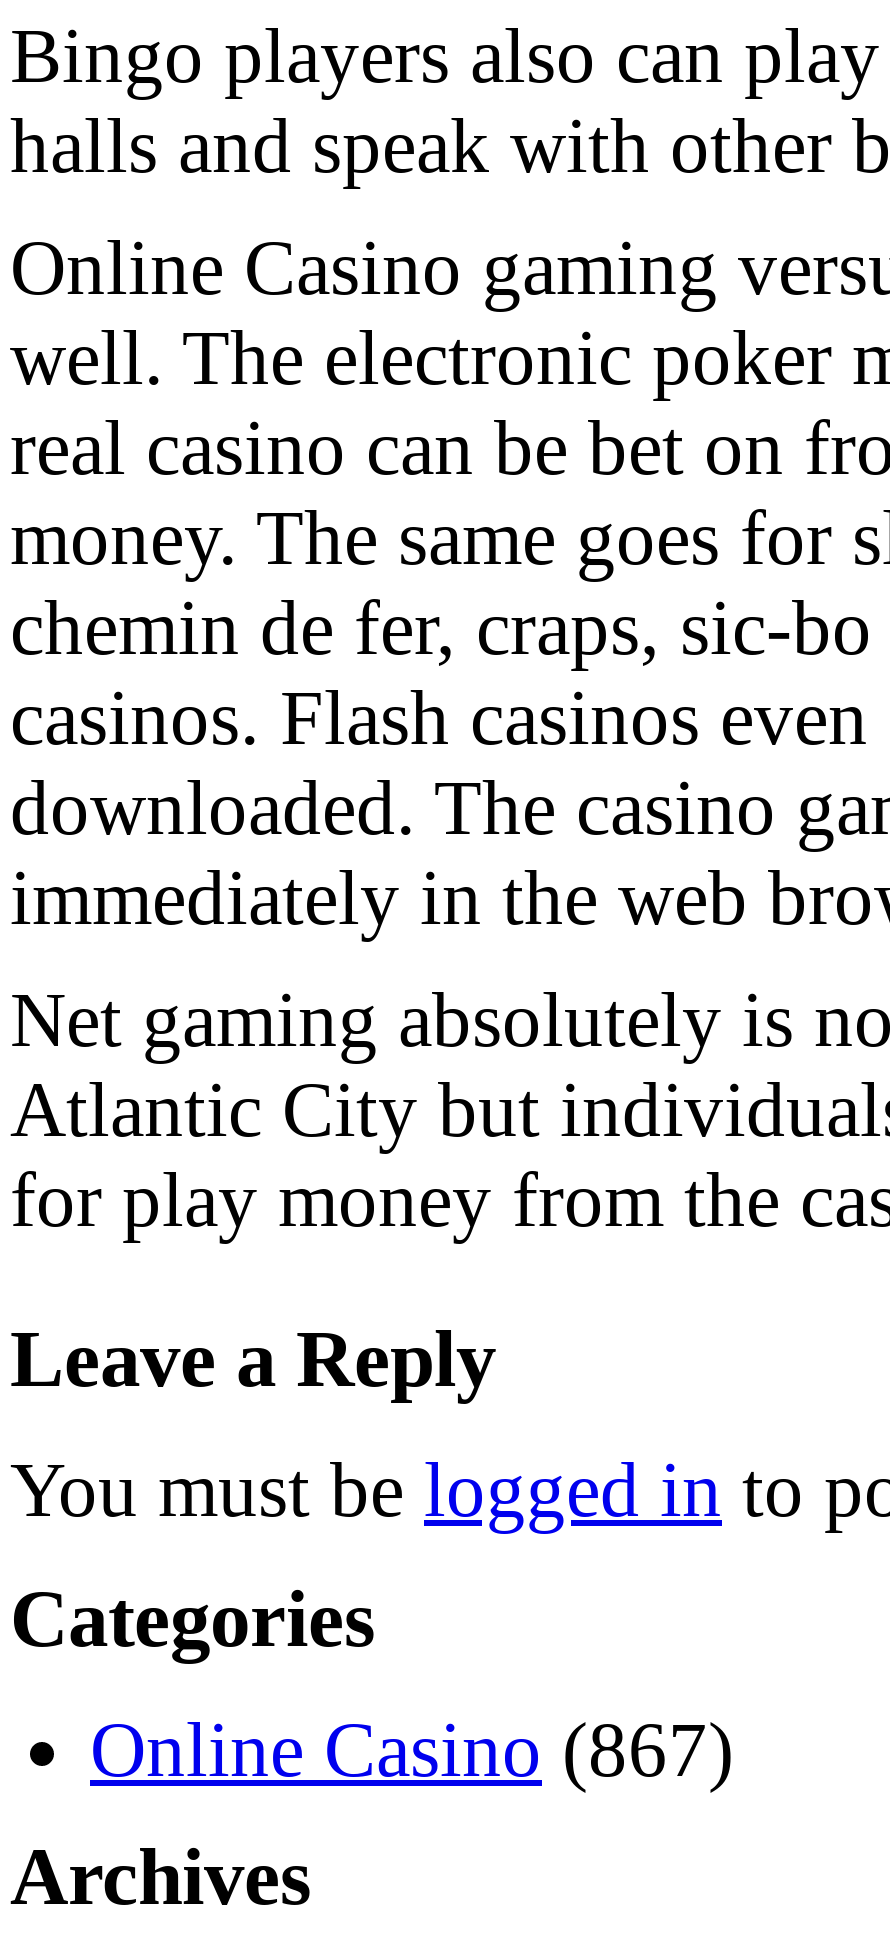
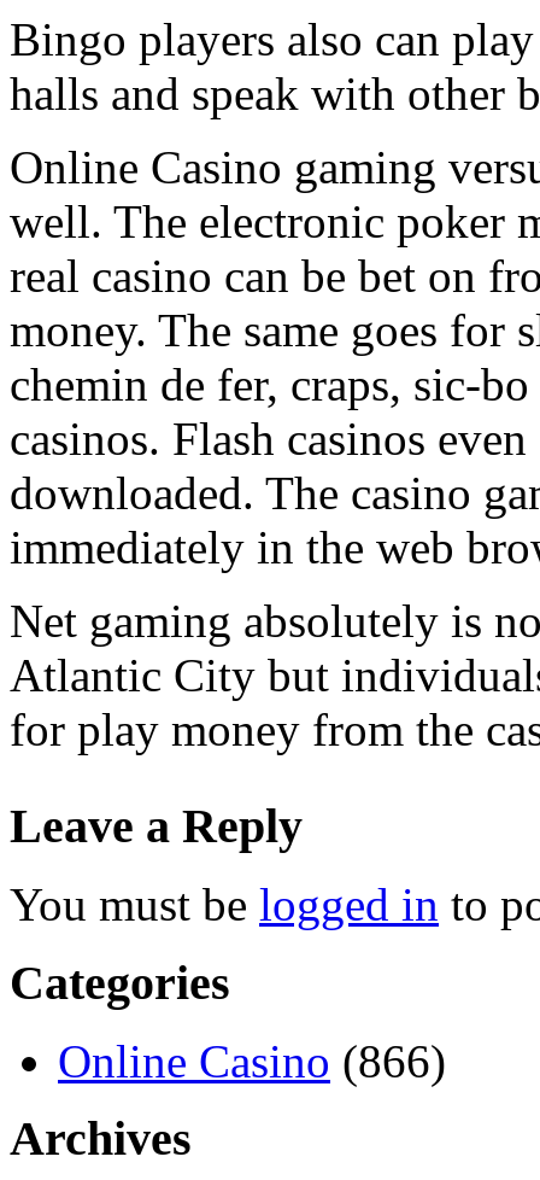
[90,1705,734,1791] Online Casino (867) -> [58,1035,446,1087] Online Casino (866)

